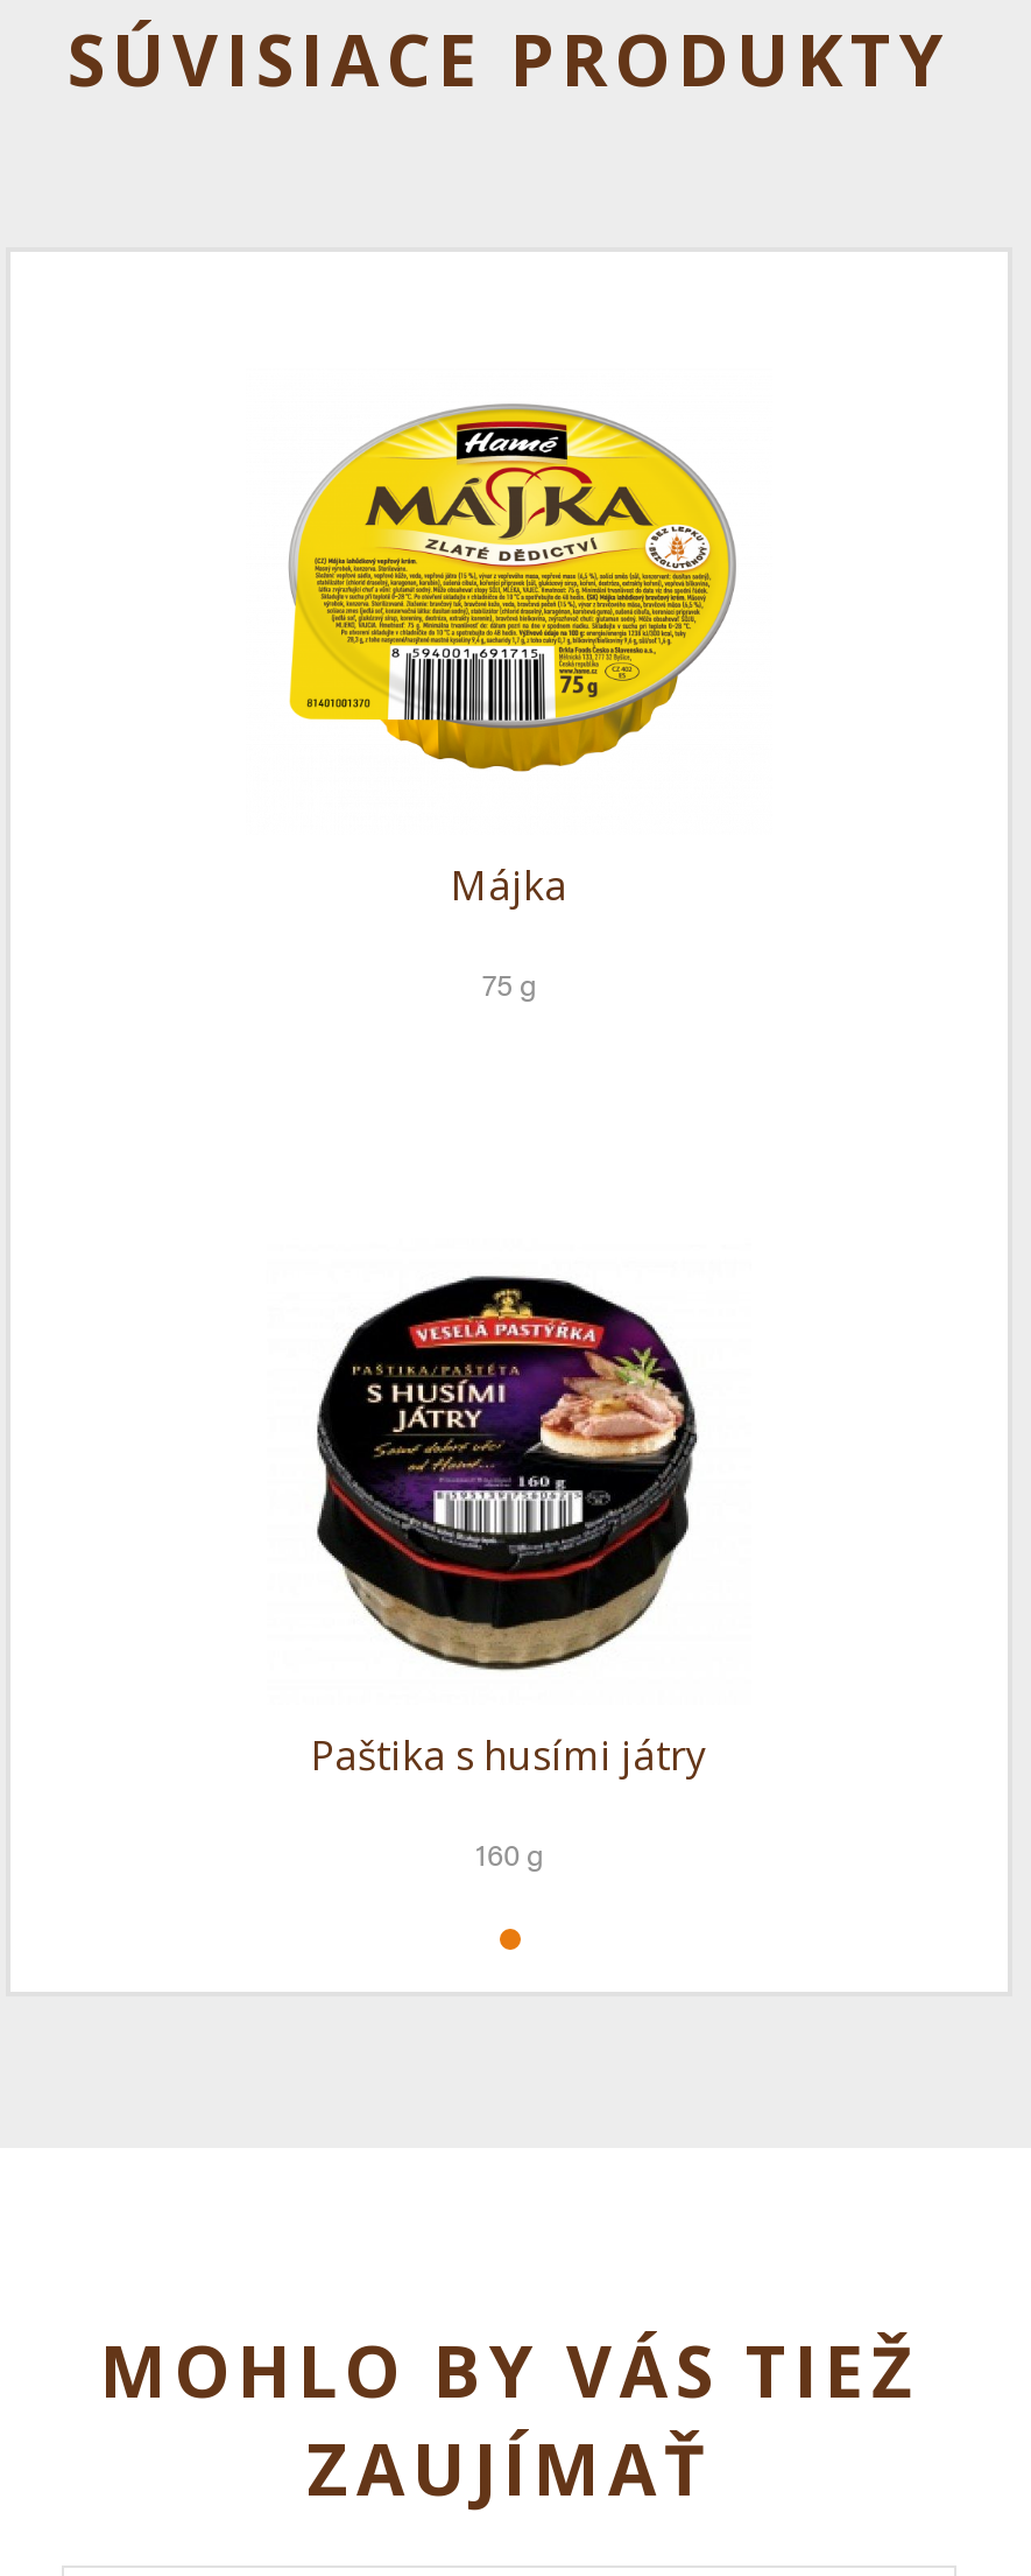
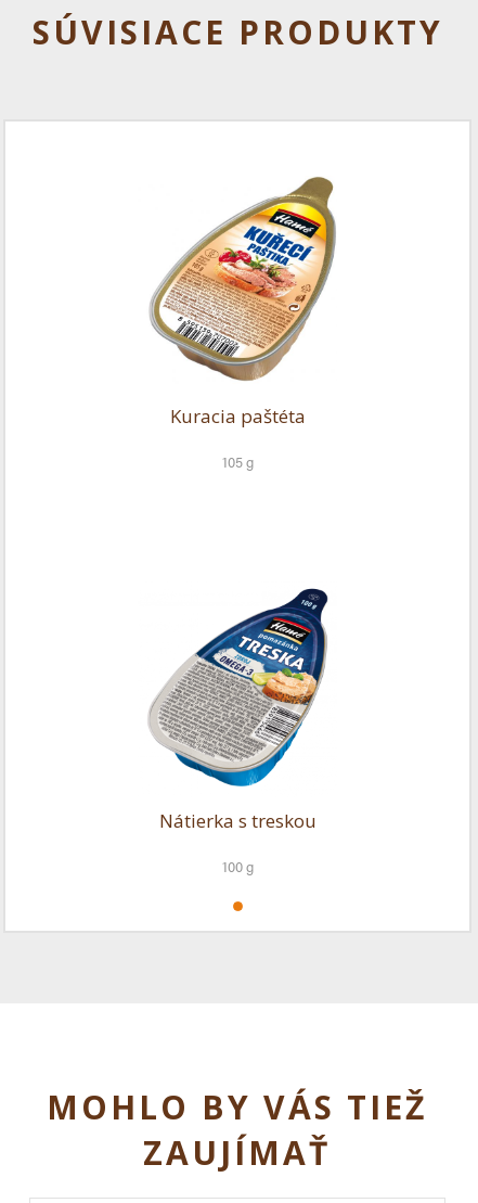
[288,371,737,913] [image] | Májka -> [135,176,343,429] [image] | Kuracia paštéta
[482,962,536,1006] 75 g -> [222,452,253,472] 105 g
[311,1257,707,1783] [image] | Paštika s husími játry -> [148,587,328,834] [image] | Nátierka s treskou
[475,1832,543,1876] 160 g -> [222,856,253,877] 100 g

